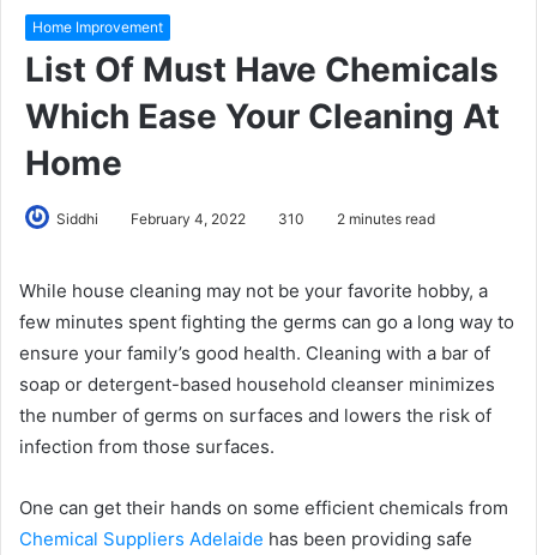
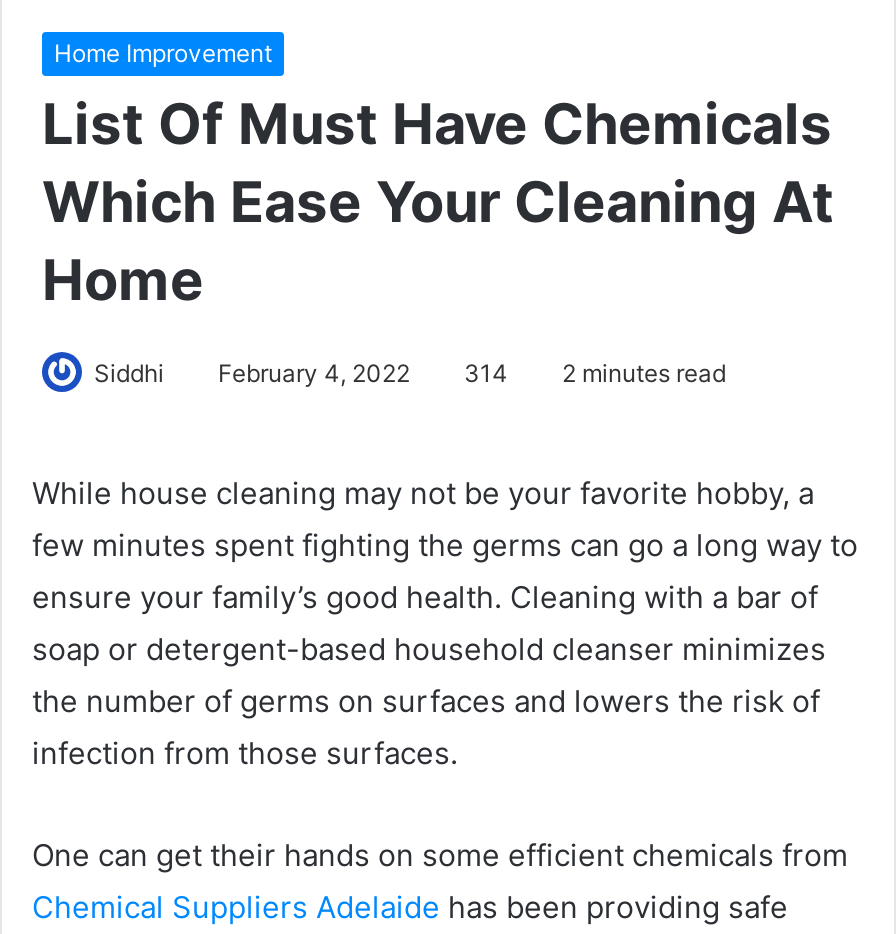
[56,210,435,228] Siddhi February 4, 2022 310 2 minutes read -> [94,358,726,388] Siddhi February 4, 2022 314 2 minutes read

